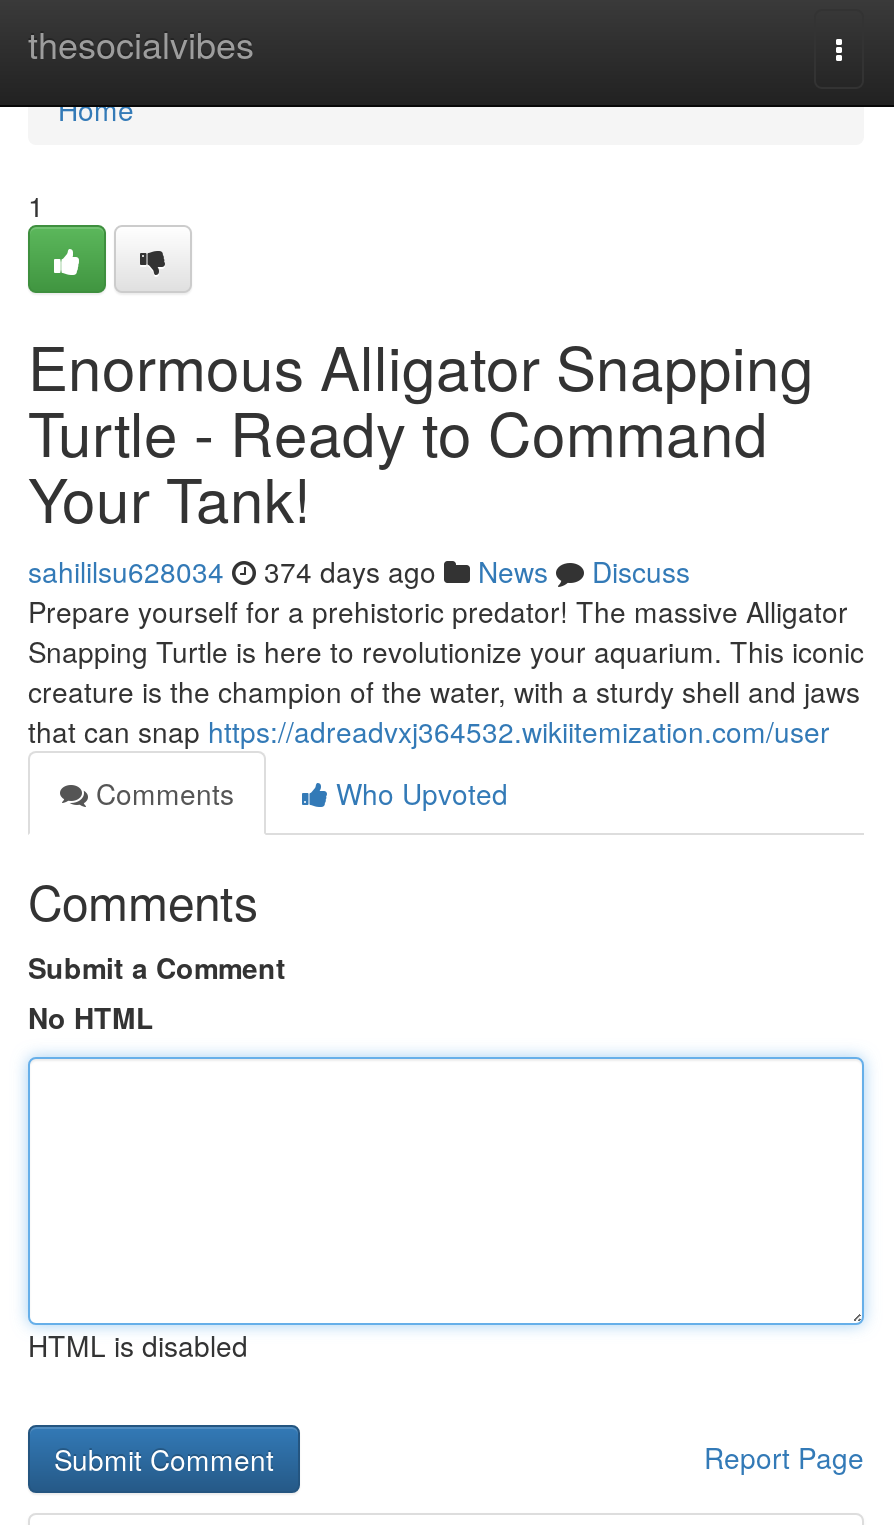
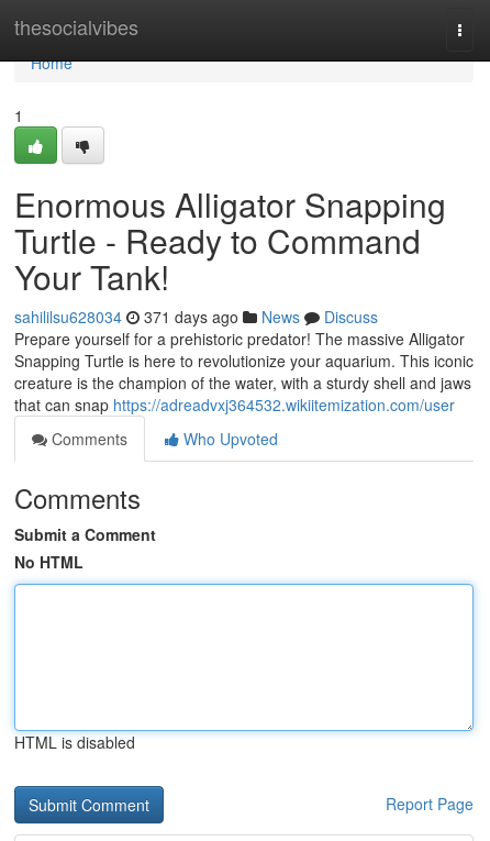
[28,551,690,591] sahililsu628034 374 days ago News Discuss -> [14,306,378,328] sahililsu628034 371 days ago News Discuss

